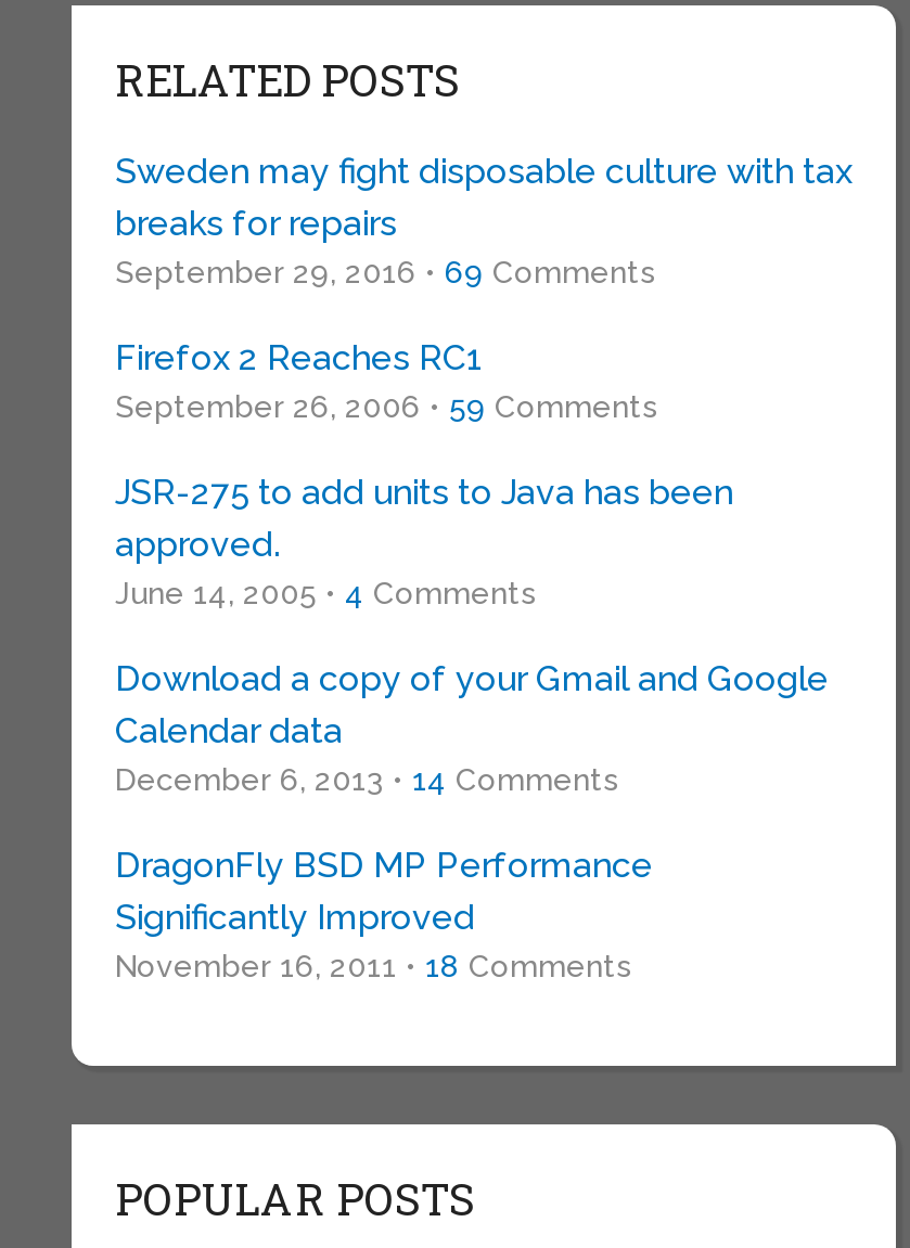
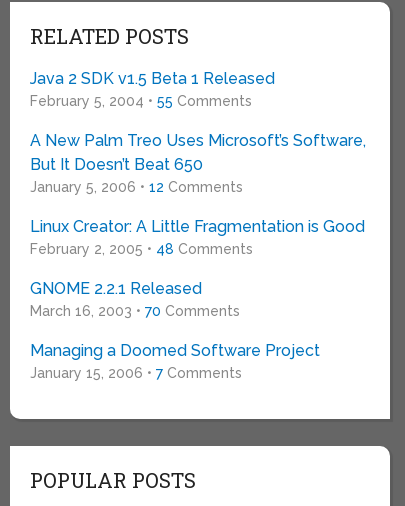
[115,151,853,290] Sweden may fight disposable culture with tax | breaks for repairs | September 29, 2016 • 69 Comments -> [30,69,275,109] Java 2 SDK v1.5 Beta 1 Released | February 5, 2004 • 55 Comments
[115,337,657,424] Firefox 2 Reaches RC1 | September 26, 2006 • 59 Comments -> [30,131,366,195] A New Palm Treo Uses Microsoft’s Software, | But It Doesn’t Beat 650 | January 5, 2006 • 12 Comments
[115,472,733,610] JSR-275 to add units to Java has been | approved. | June 14, 2005 • 4 Comments -> [30,217,365,257] Linux Creator: A Little Fragmentation is Good | February 2, 2005 • 48 Comments
[115,658,829,797] Download a copy of your Gmail and Google | Calendar data | December 6, 2013 • 14 Comments -> [30,279,240,319] GNOME 2.2.1 Released | March 16, 2003 • 70 Comments
[115,845,653,983] DragonFly BSD MP Performance | Significantly Improved | November 16, 2011 • 18 Comments -> [30,341,320,381] Managing a Doomed Software Project | January 15, 2006 • 7 Comments

